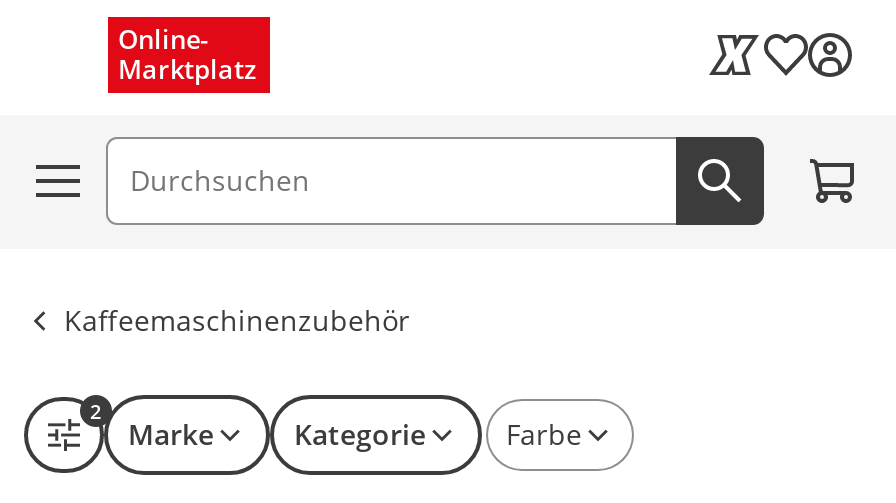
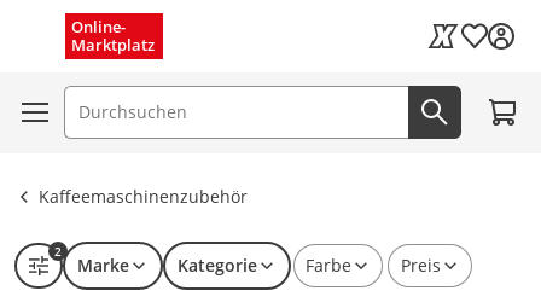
none -> [400,254,440,277] Preis

